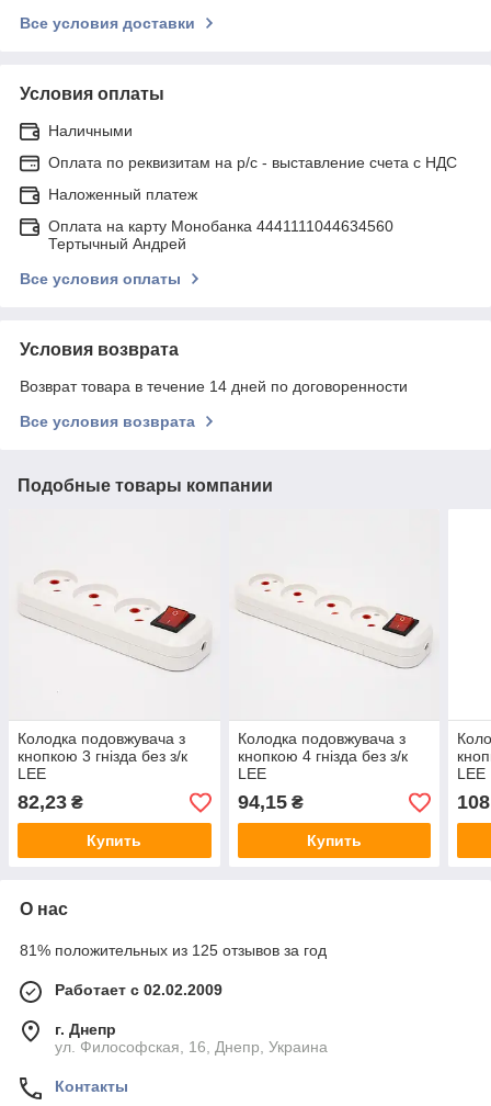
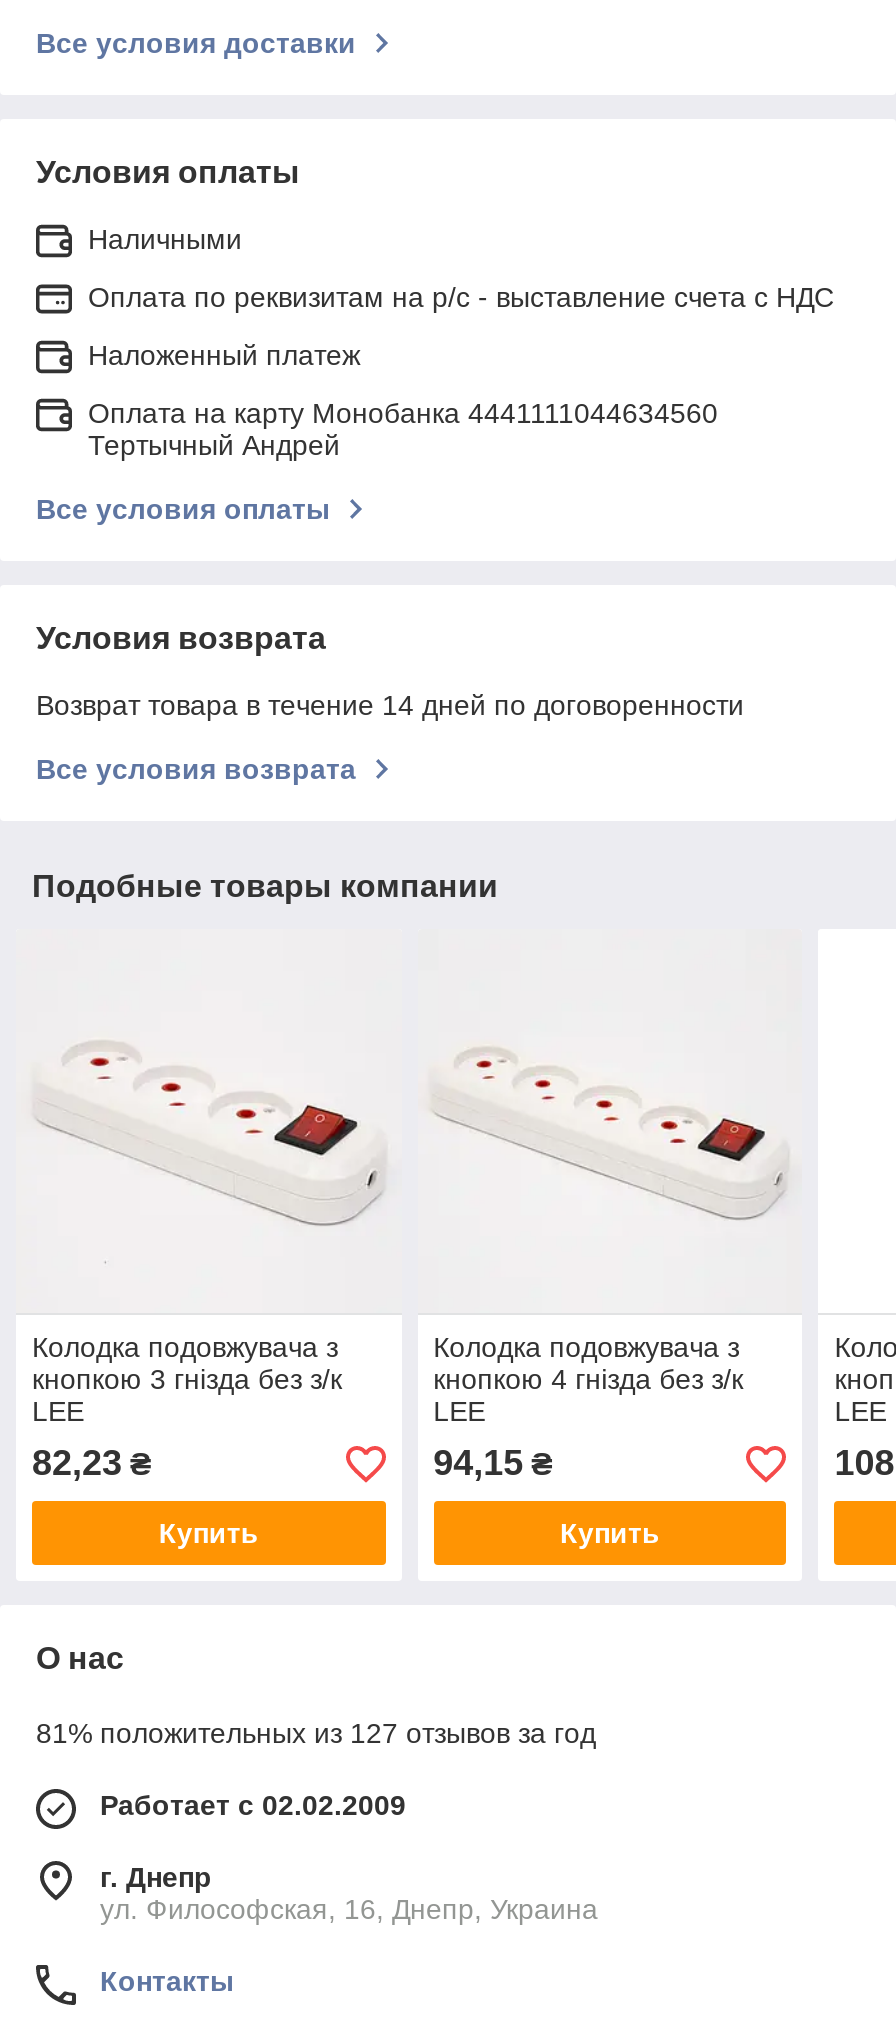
[20,942,327,959] 81% положительных из 125 отзывов за год -> [36,1718,596,1750] 81% положительных из 127 отзывов за год

